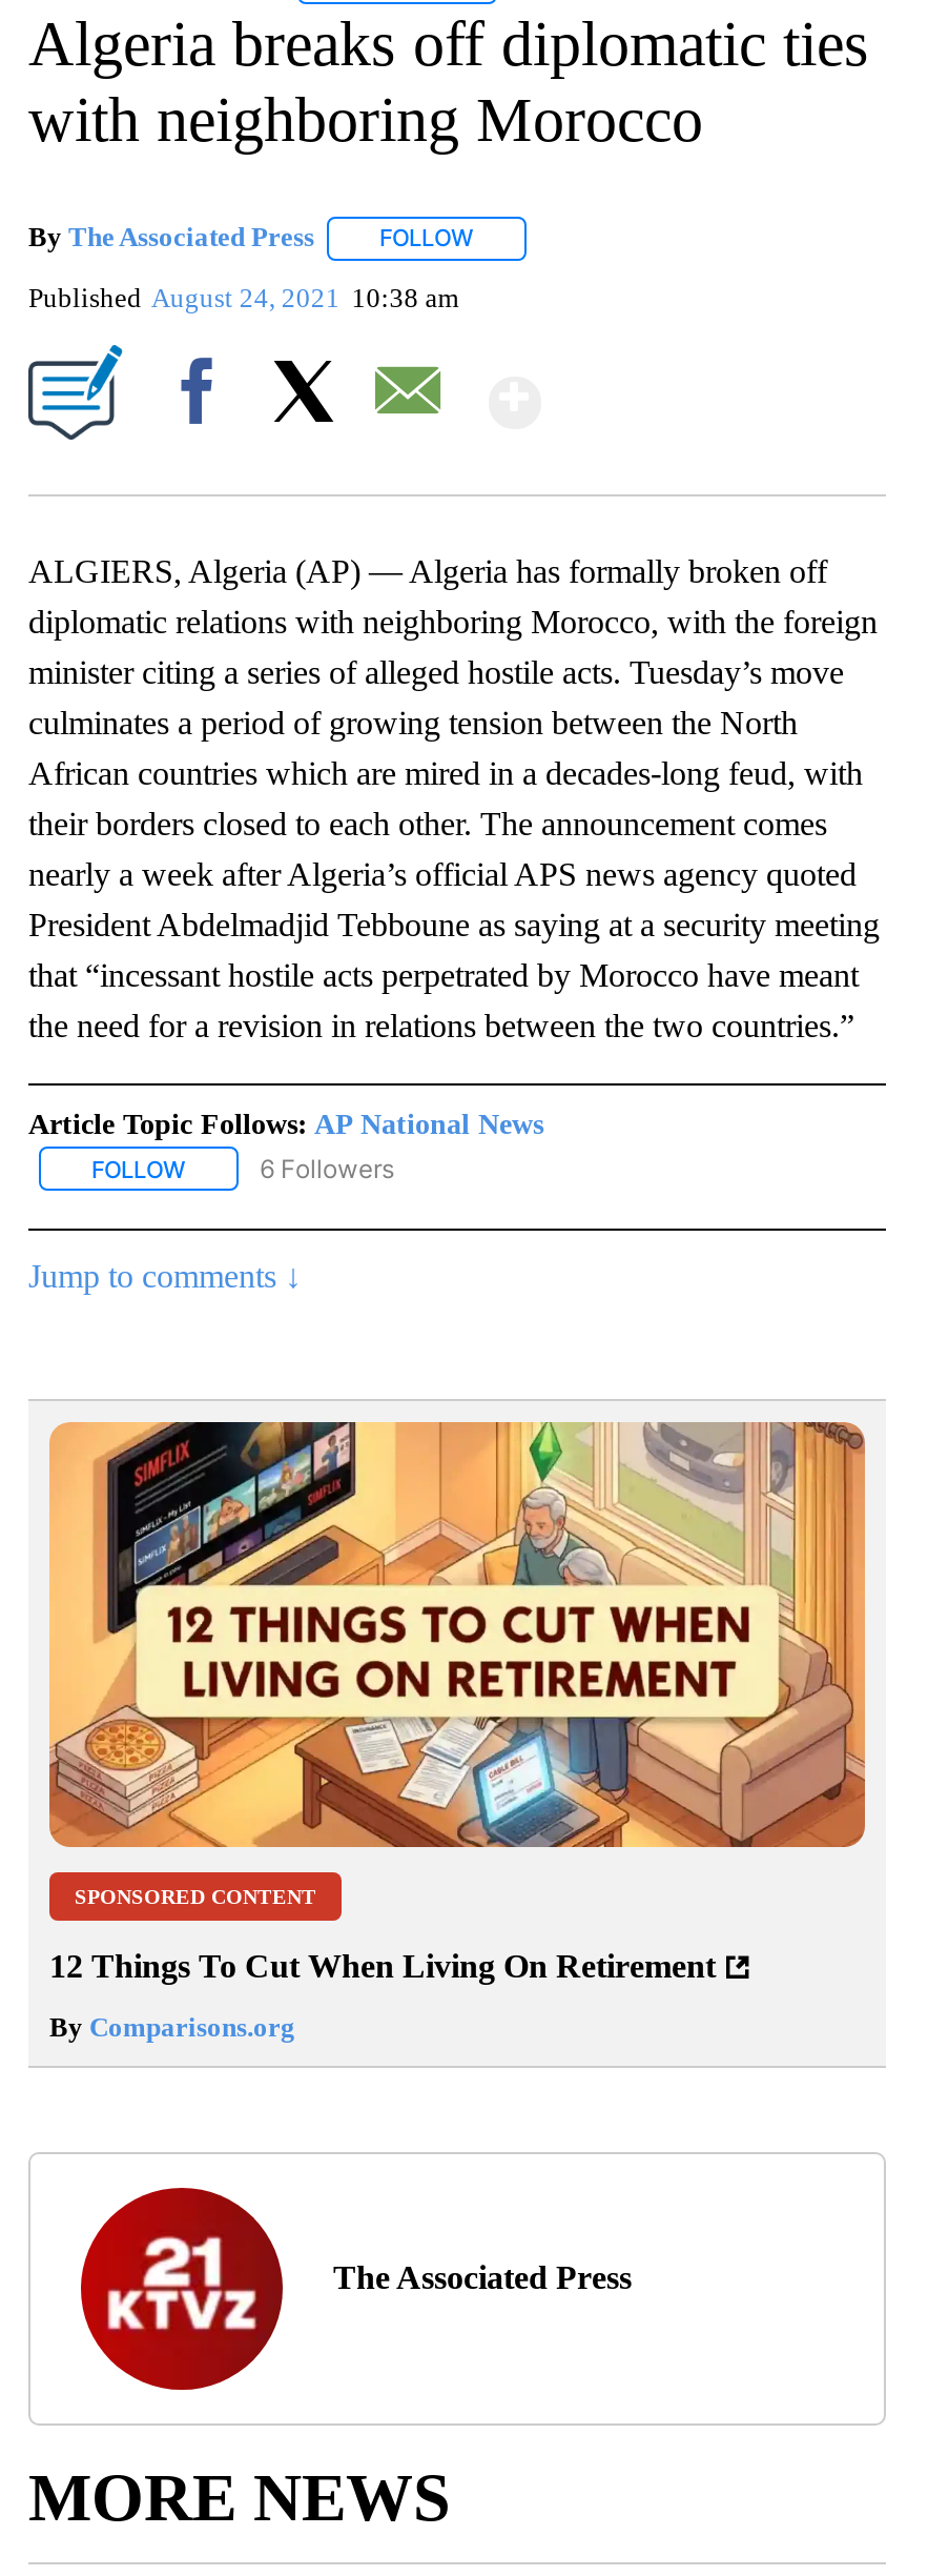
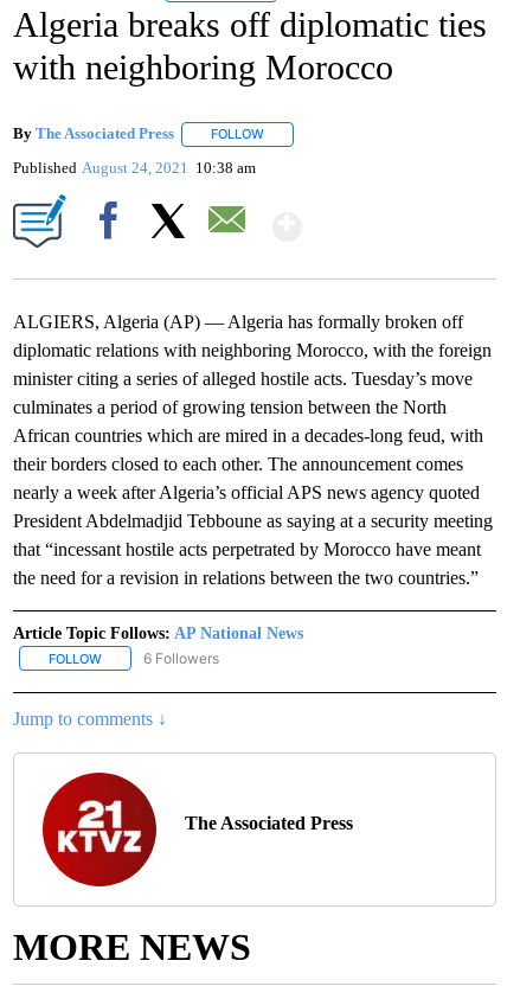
[47,1420,867,2044] [image] | SPONSORED CONTENT | 12 Things To Cut When Living On Retirement | By Comparisons.org -> none

